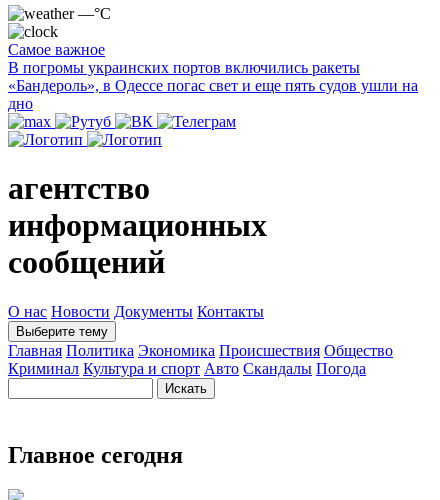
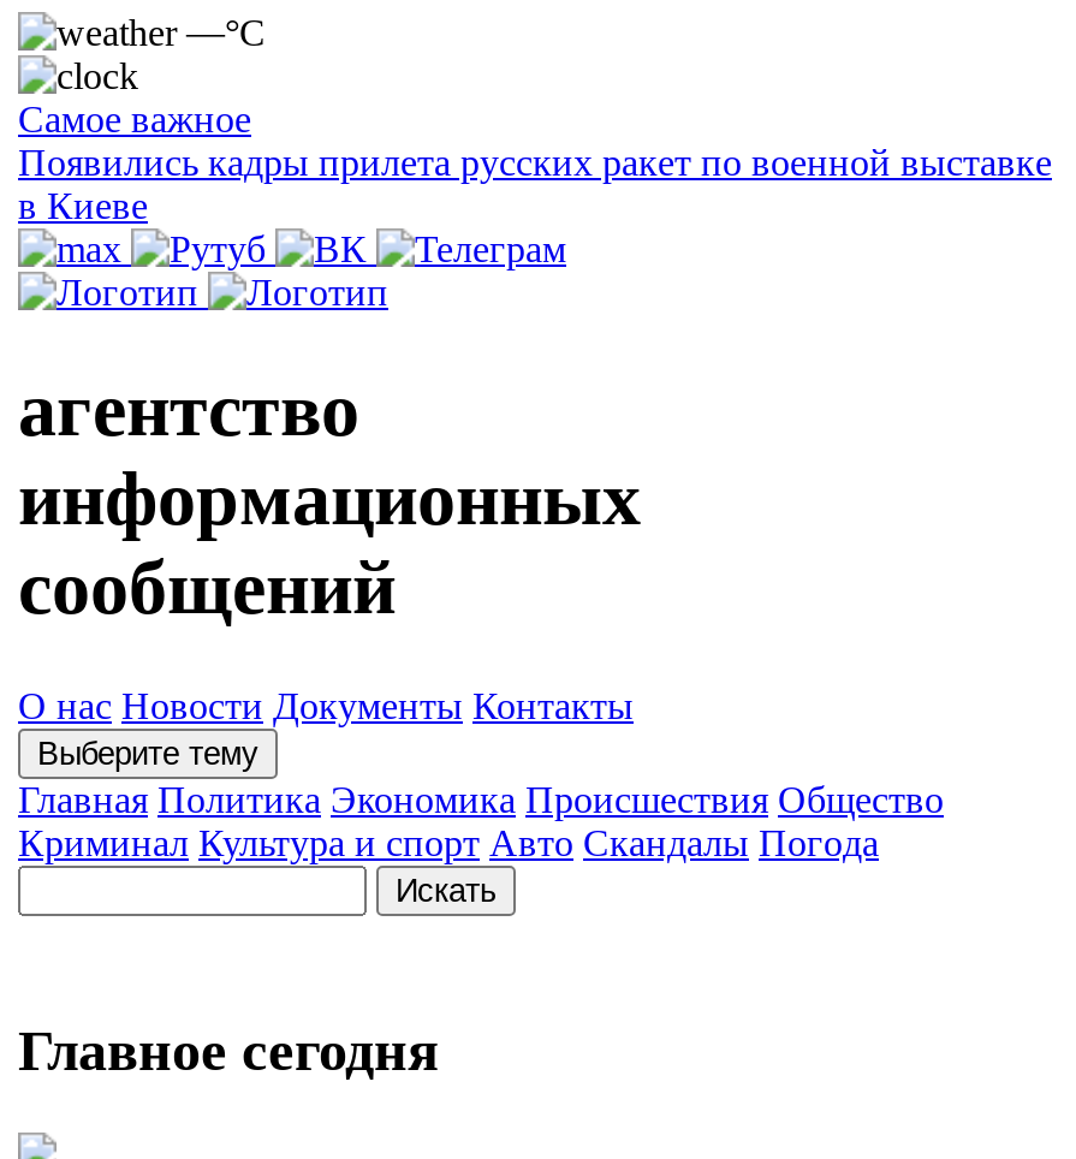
[8,59,418,112] В погромы украинских портов включились ракеты | «Бандероль», в Одессе погас свет и еще пять судов ушли на | дно -> [18,142,1052,226] Появились кадры прилета русских ракет по военной выставке | в Киеве

